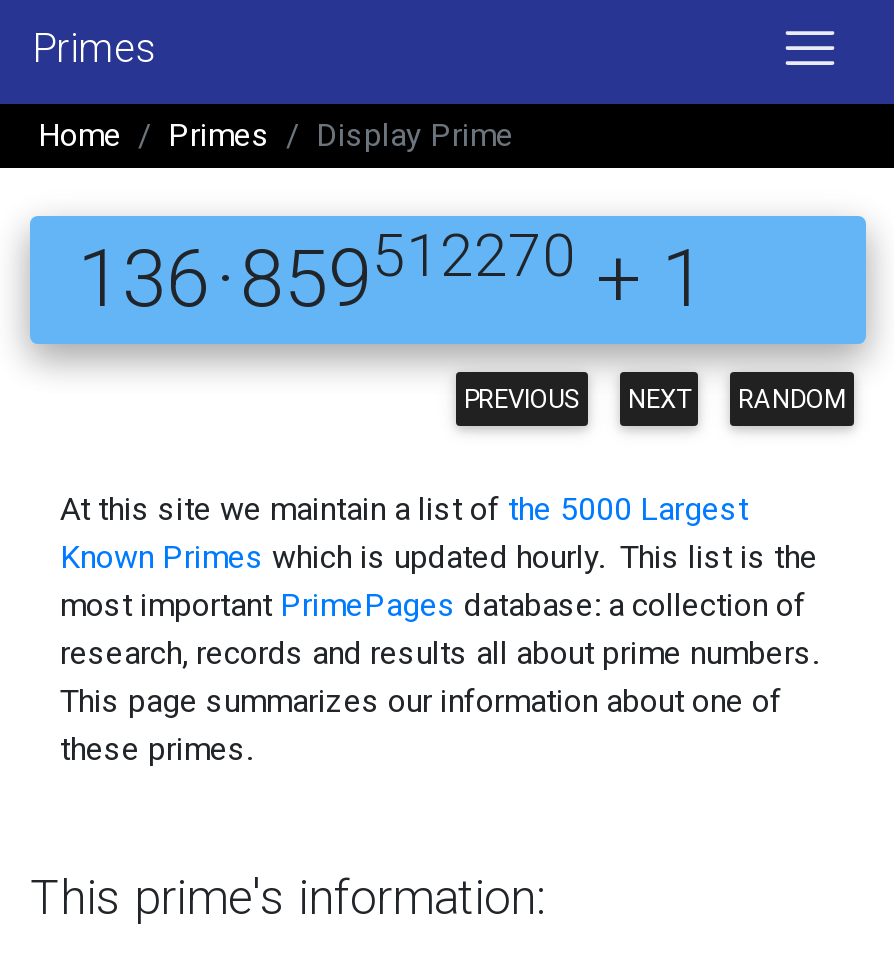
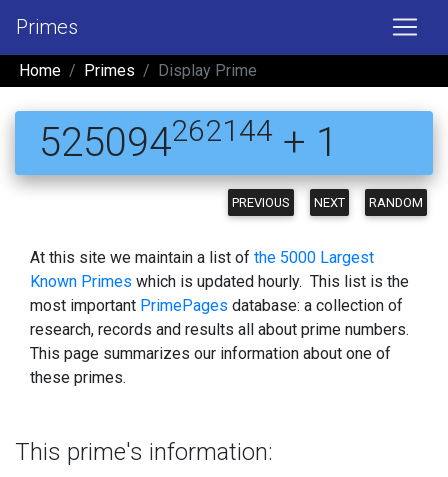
[78,220,706,326] 136 · 859512270 + 1 -> [39,113,338,166] 525094262144 + 1

